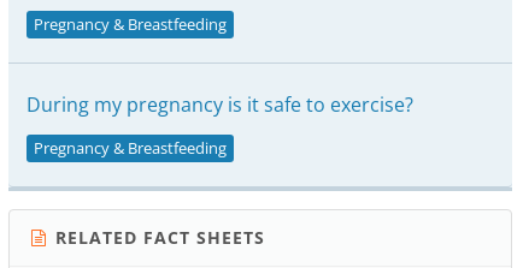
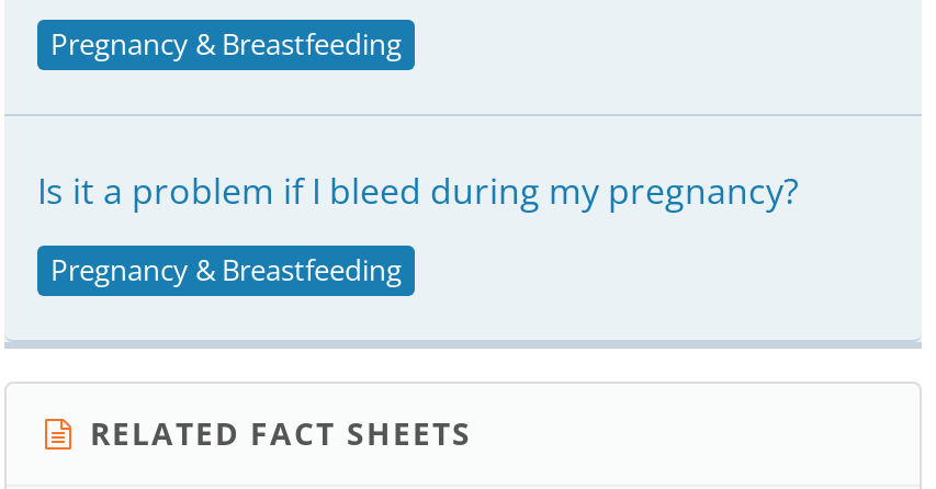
[27,91,413,118] During my pregnancy is it safe to exercise? -> [37,167,799,215] Is it a problem if I bleed during my pregnancy?

